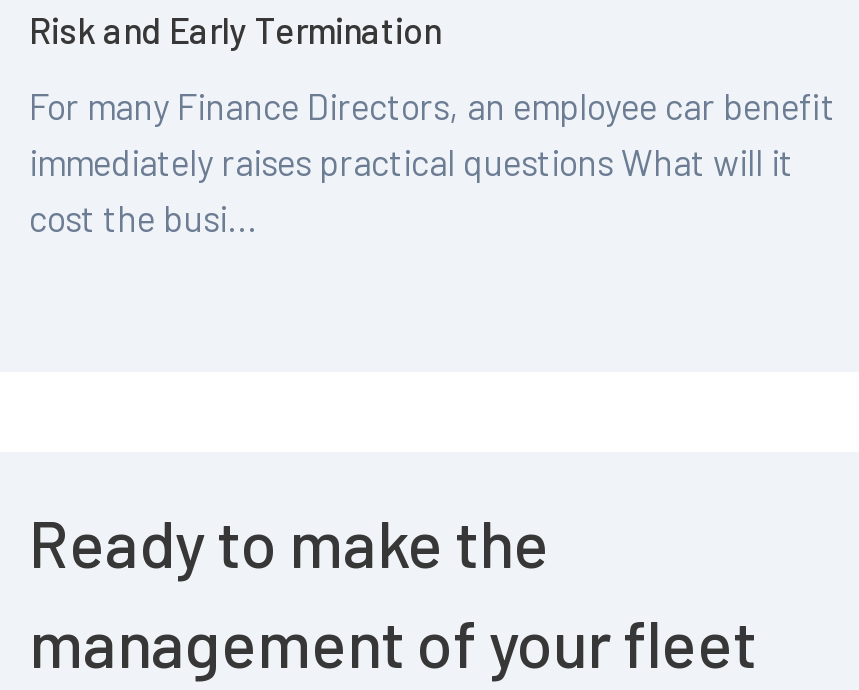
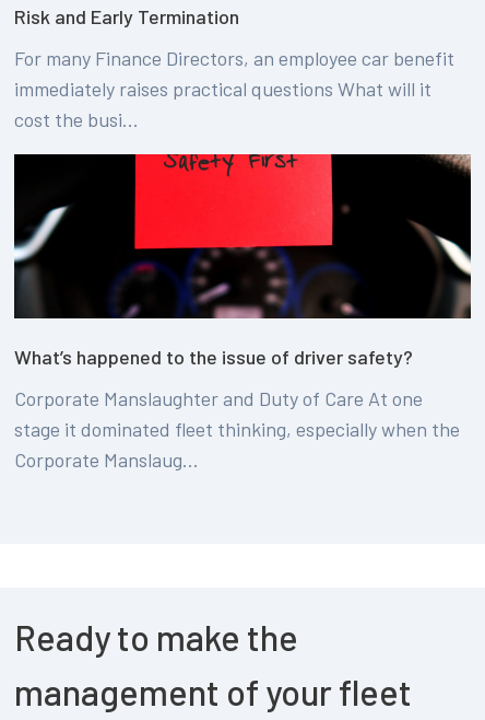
none -> [13,153,472,472] [image] | What’s happened to the issue of driver safety? | Corporate Manslaughter and Duty of Care At one | stage it dominated fleet thinking, especially when the | Corporate Manslaug...

